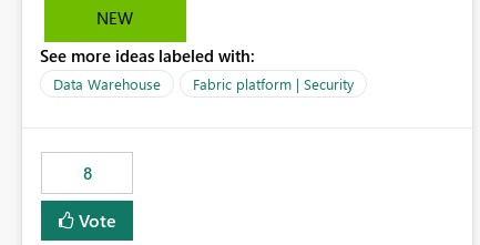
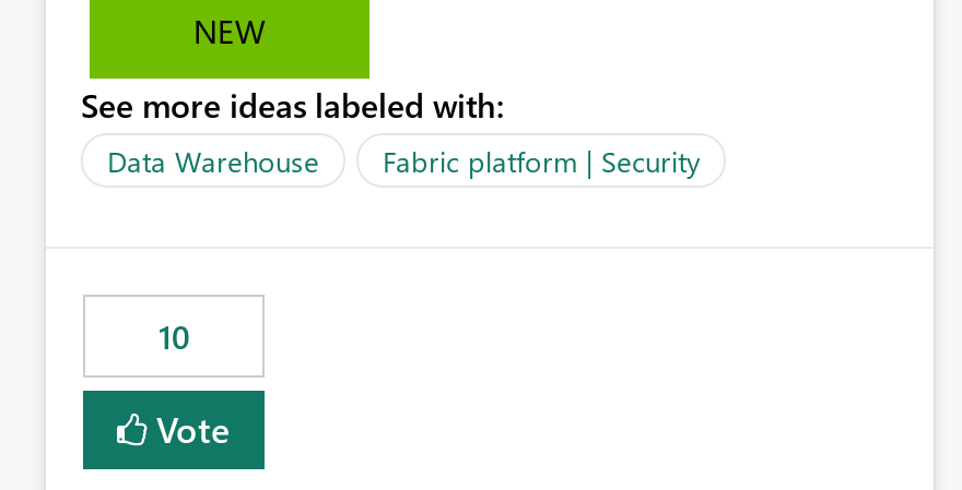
[83,162,91,184] 8 -> [159,315,189,359] 10

